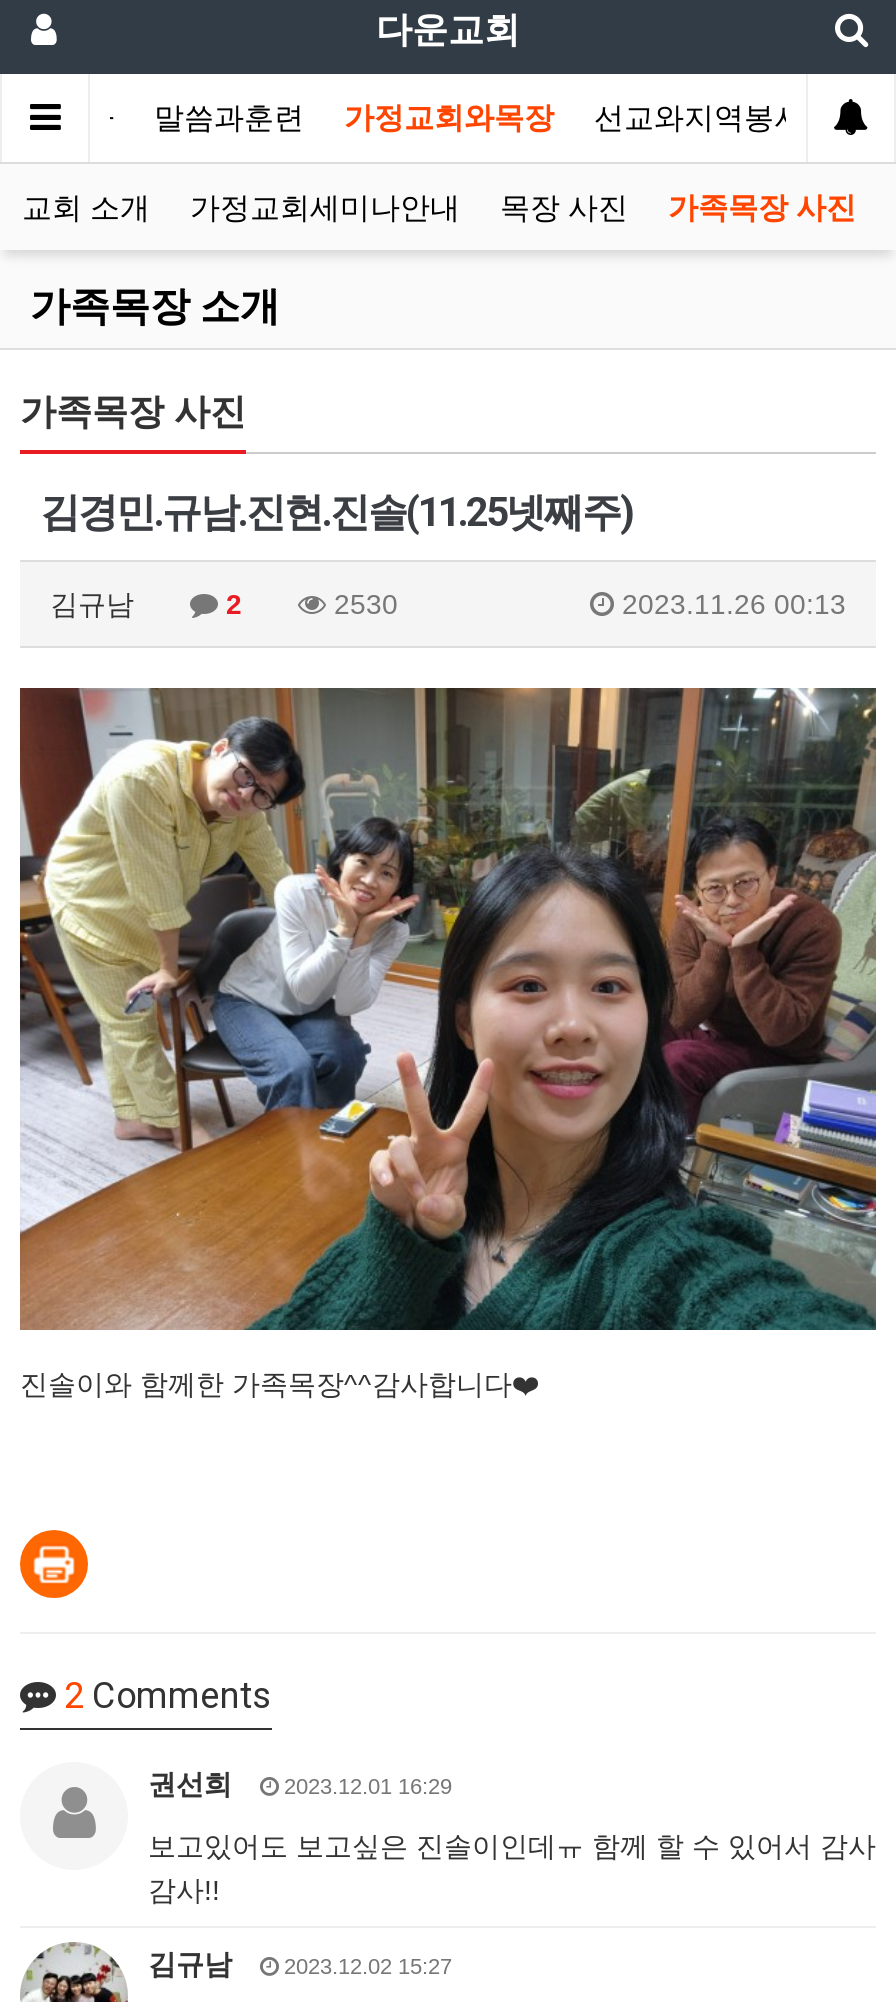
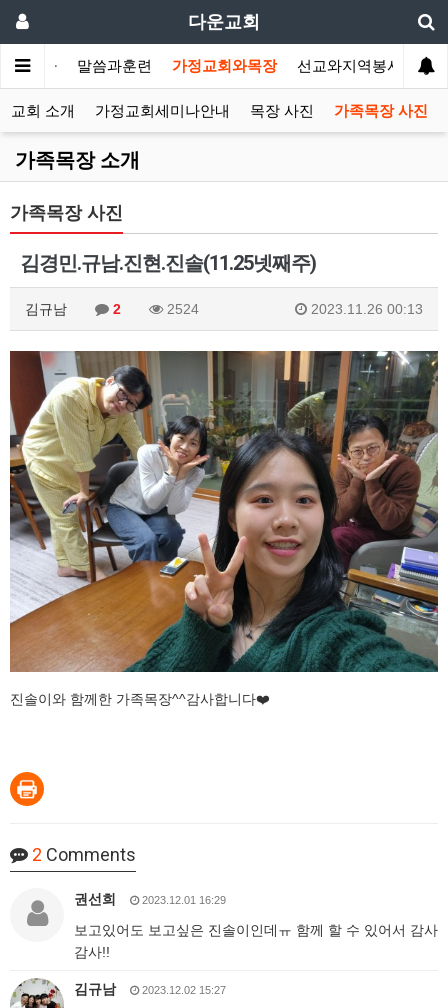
[326,588,398,620] 2530 -> [163,301,199,317] 2524

